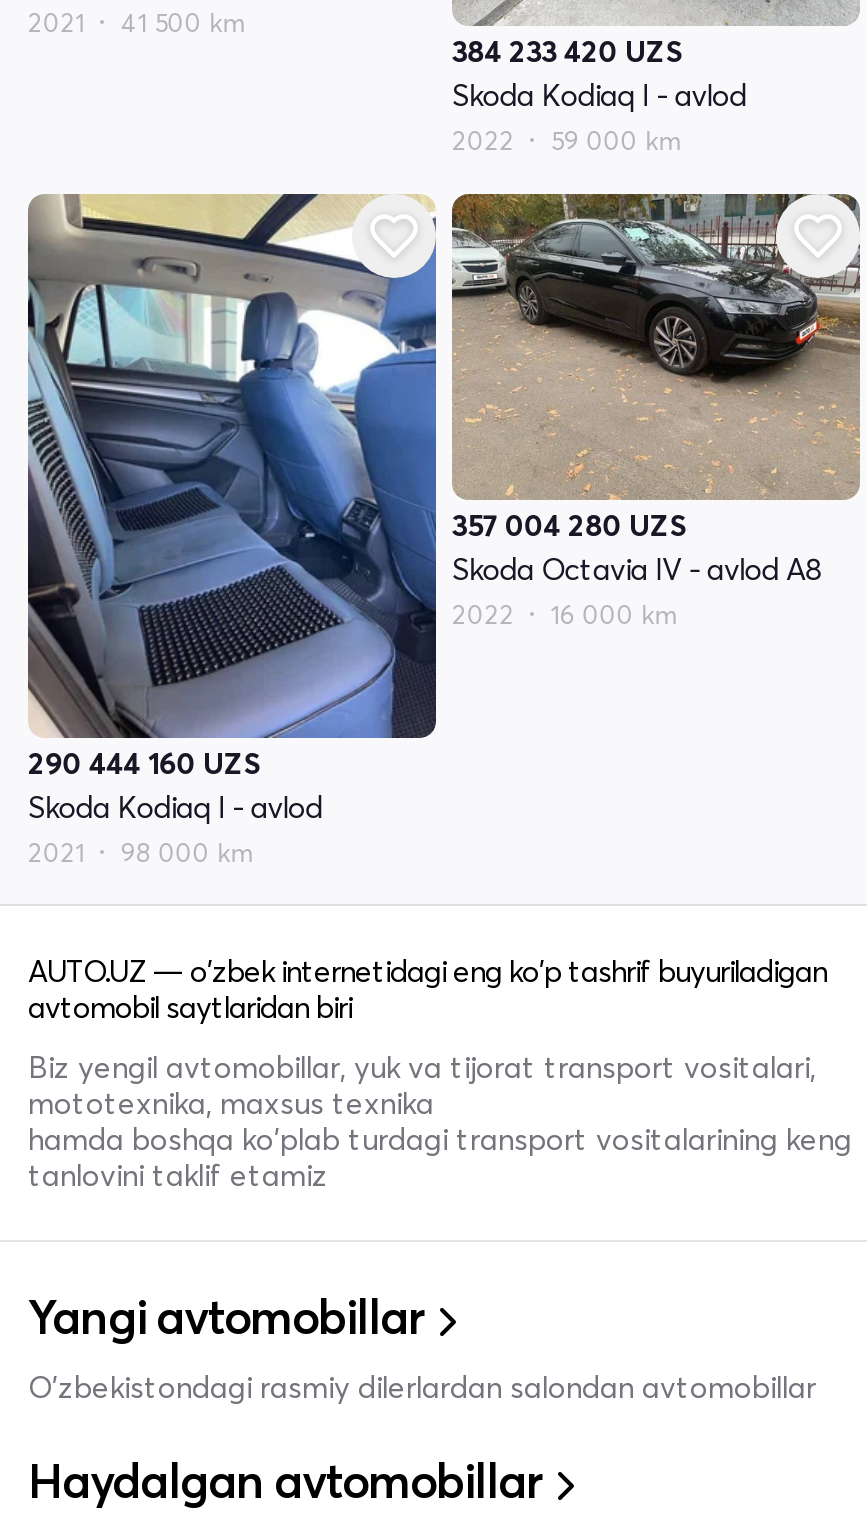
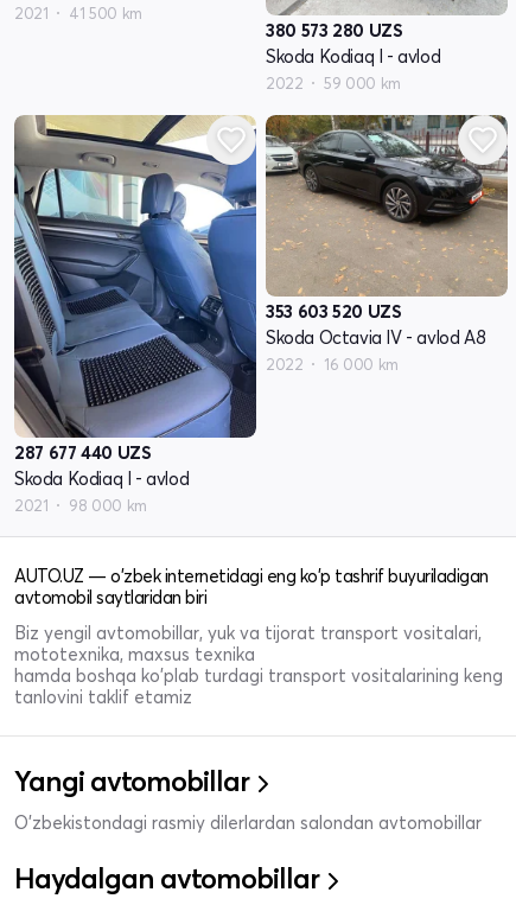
[452,31,683,69] 384 233 420 UZS -> [266,18,403,41] 380 573 280 UZS
[452,505,687,543] 357 004 280 UZS -> [266,299,401,322] 353 603 520 UZS
[28,743,261,781] 290 444 160 UZS -> [14,441,151,463] 287 677 440 UZS

